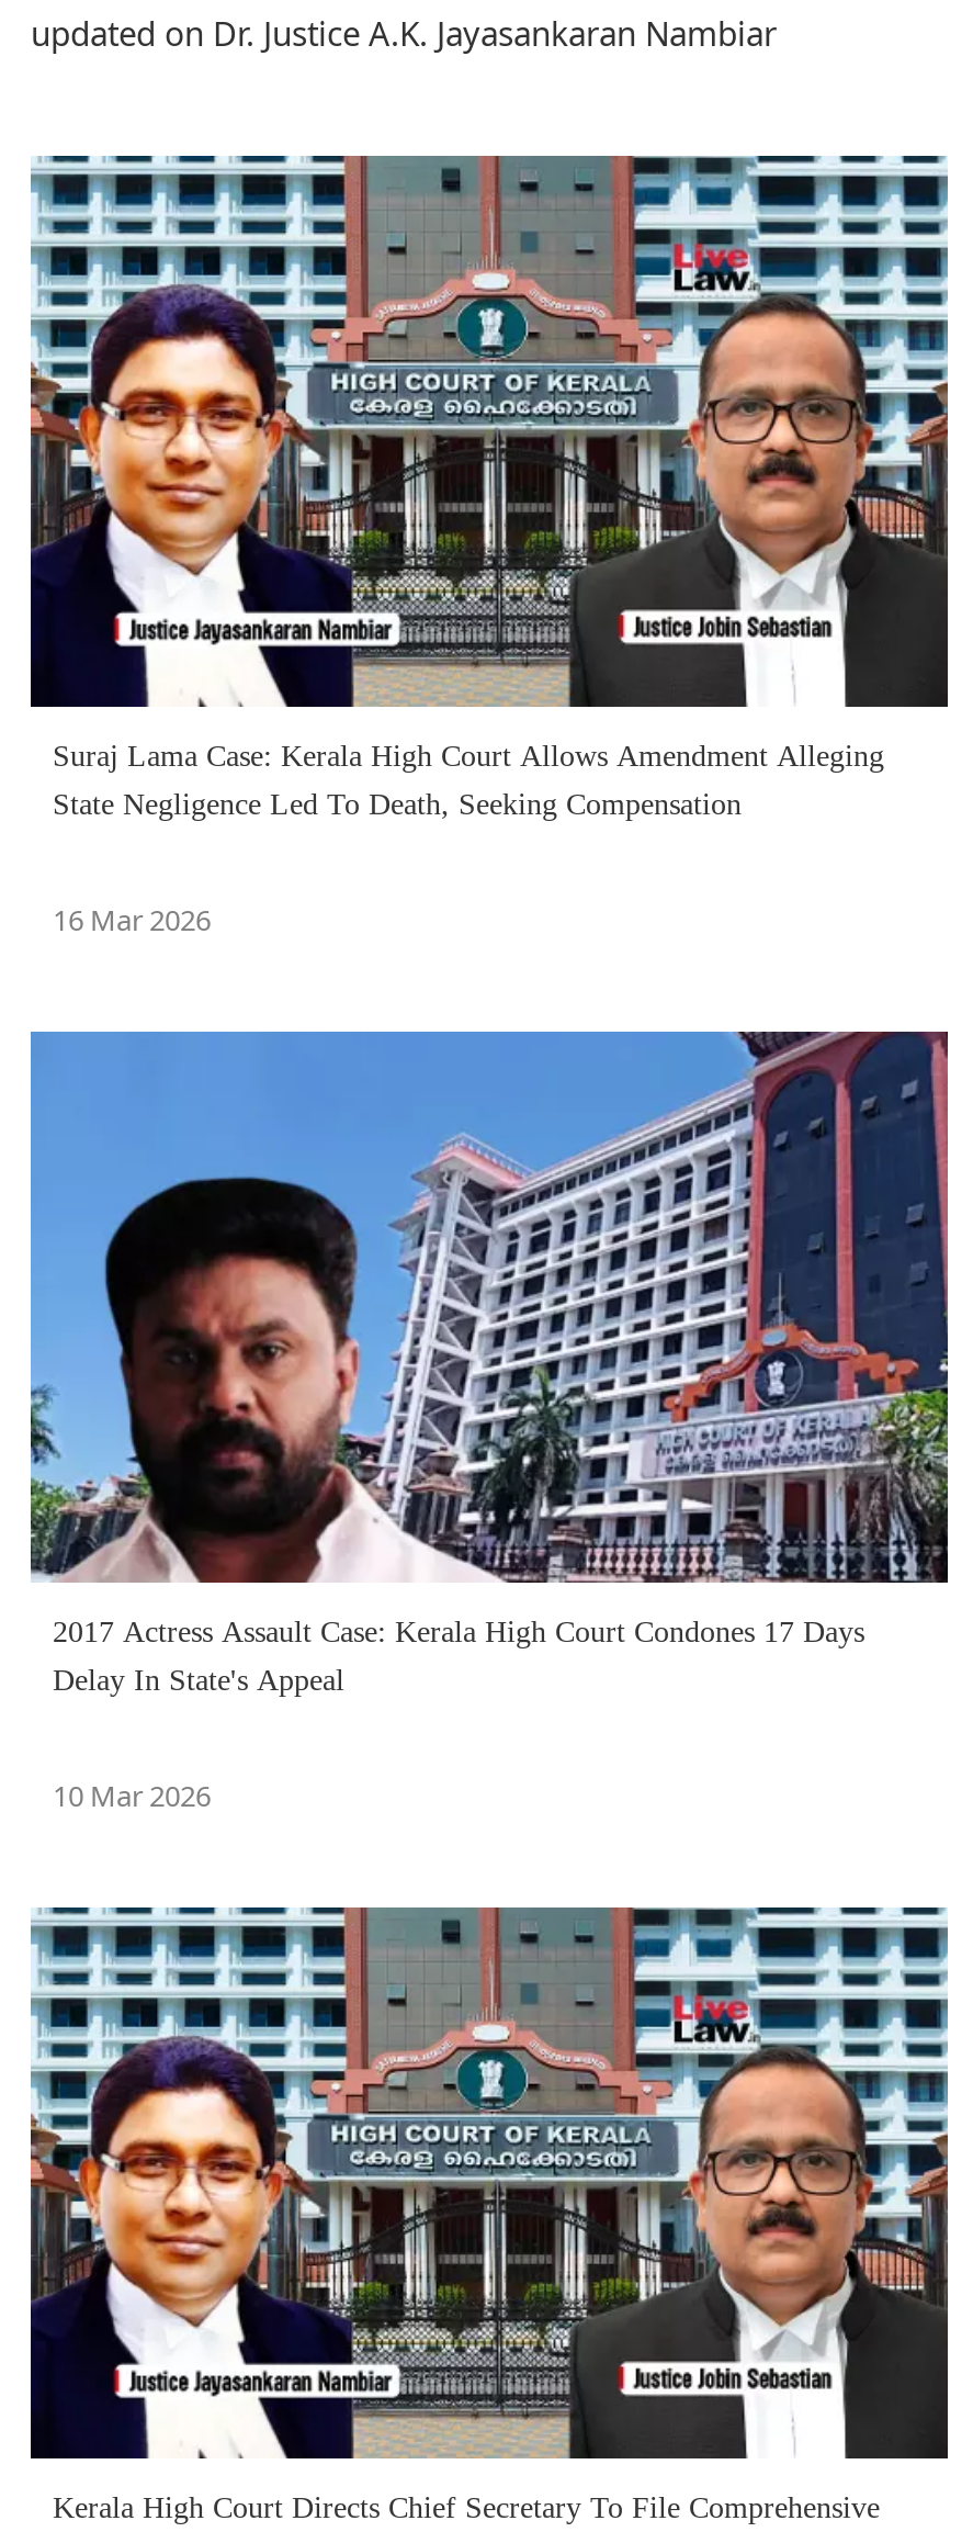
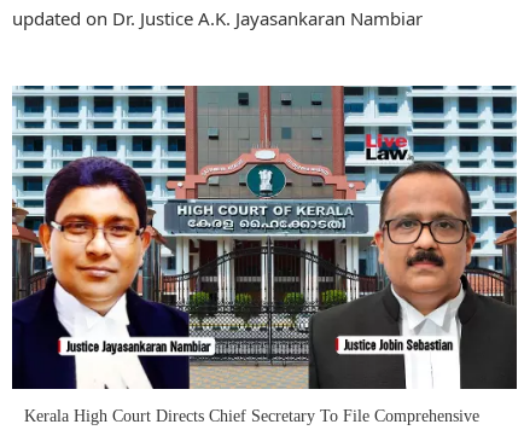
[53,740,884,940] Suraj Lama Case: Kerala High Court Allows Amendment Alleging | State Negligence Led To Death, Seeking Compensation | 16 Mar 2026 -> none
[29,1029,950,1815] [image] | 2017 Actress Assault Case: Kerala High Court Condones 17 Days | Delay In State's Appeal | 10 Mar 2026 -> none

